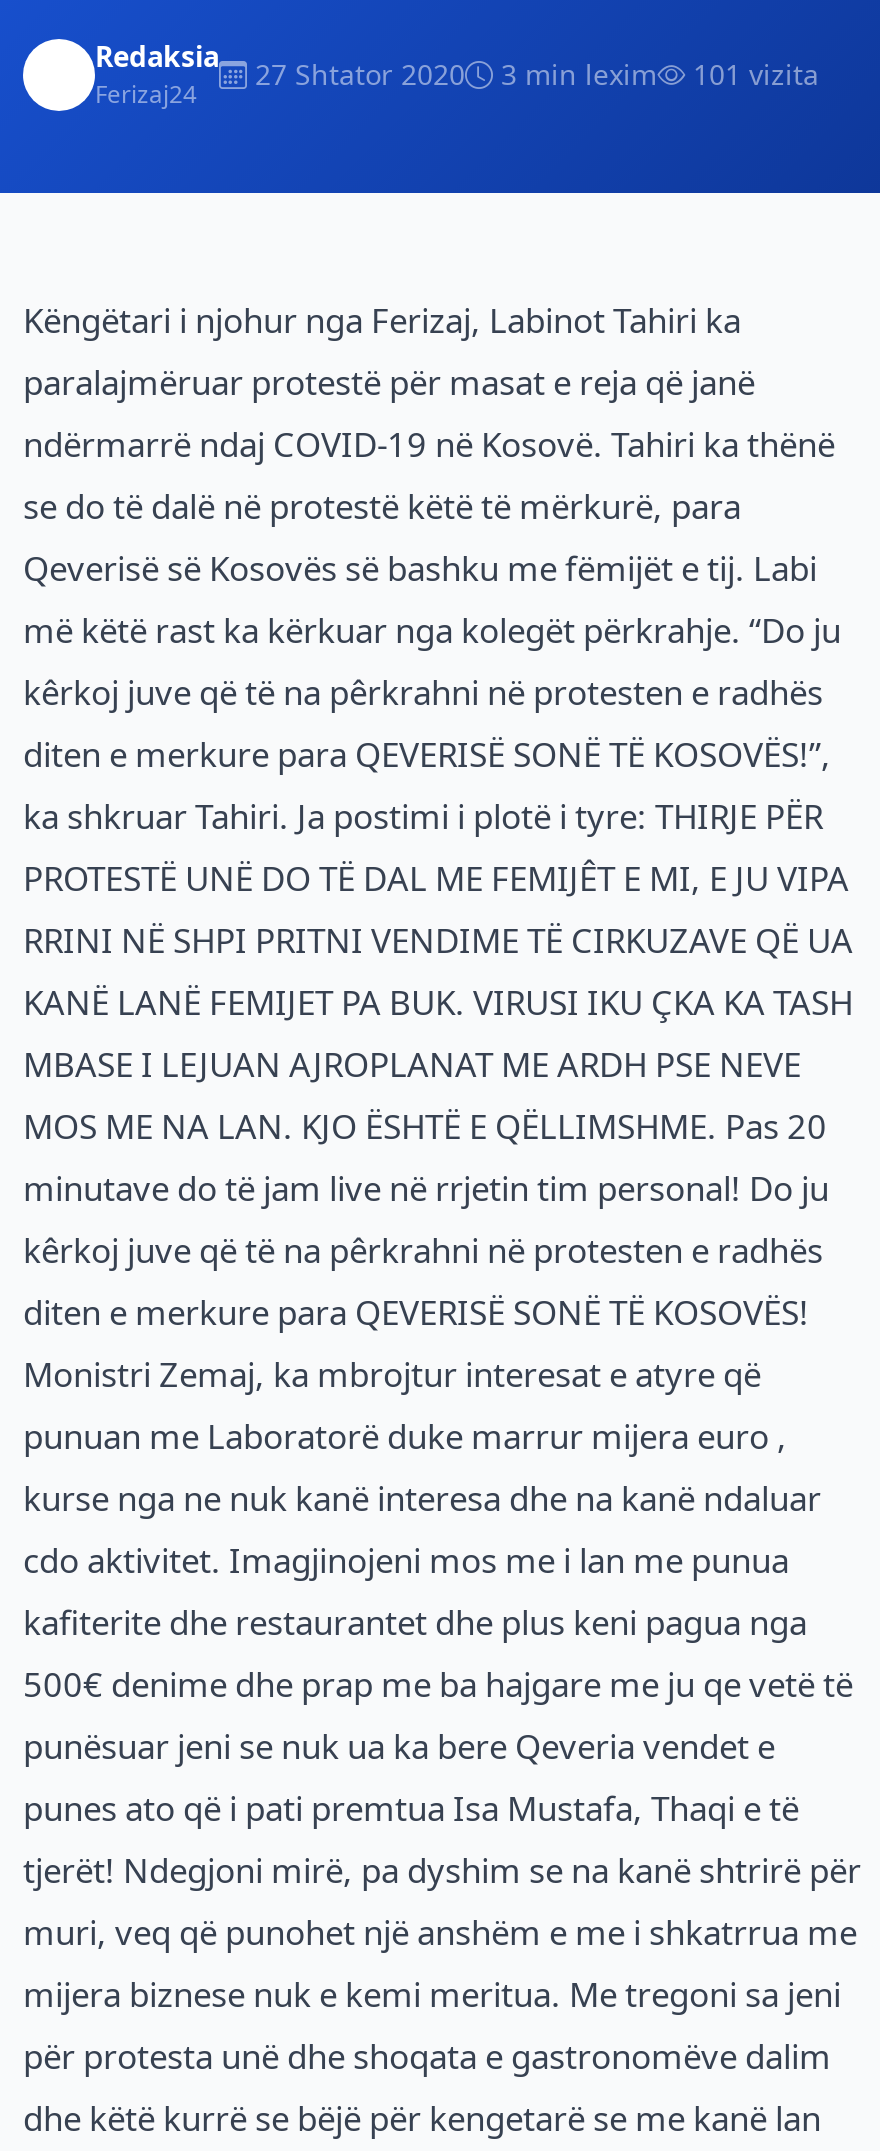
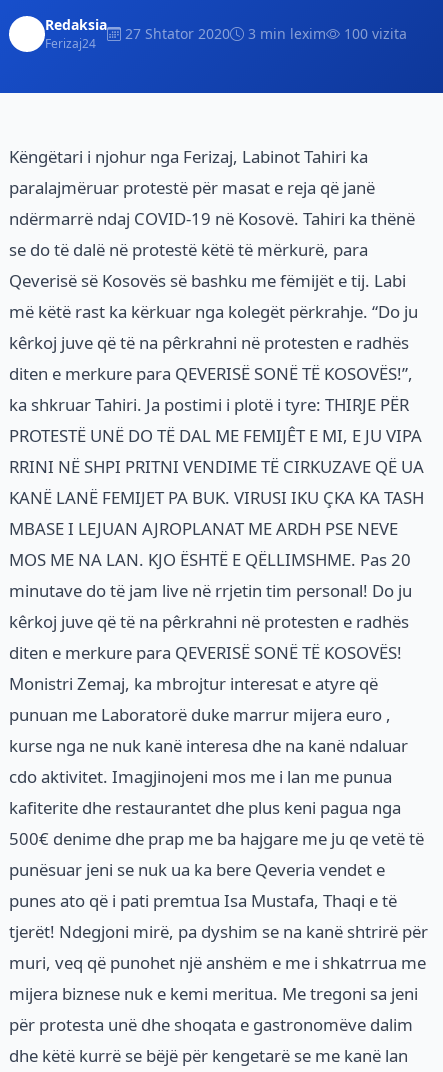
[95,37,819,93] Redaksia 27 Shtator 2020 3 min lexim 101 vizita -> [45,15,407,43] Redaksia 27 Shtator 2020 3 min lexim 100 vizita

